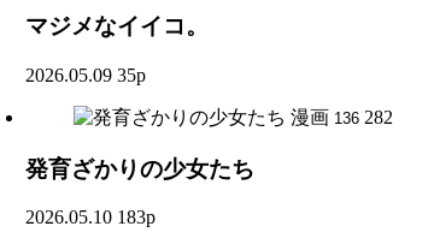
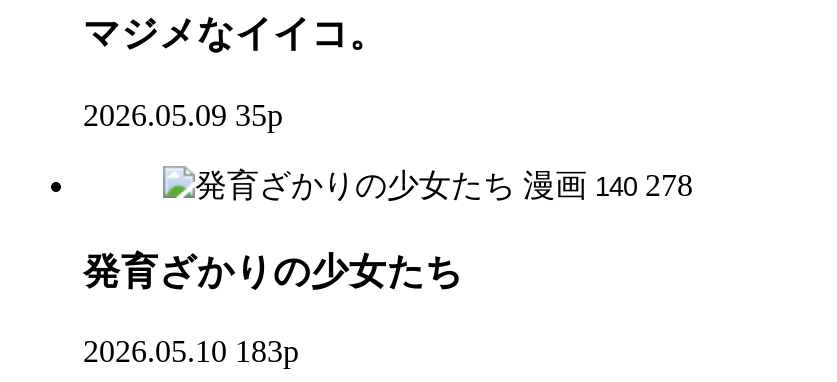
[291,107,393,127] 漫画 136 282 -> [523,168,693,202] 漫画 140 278

